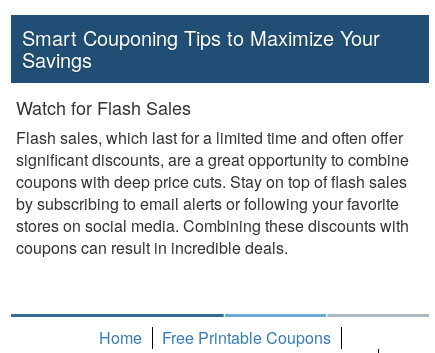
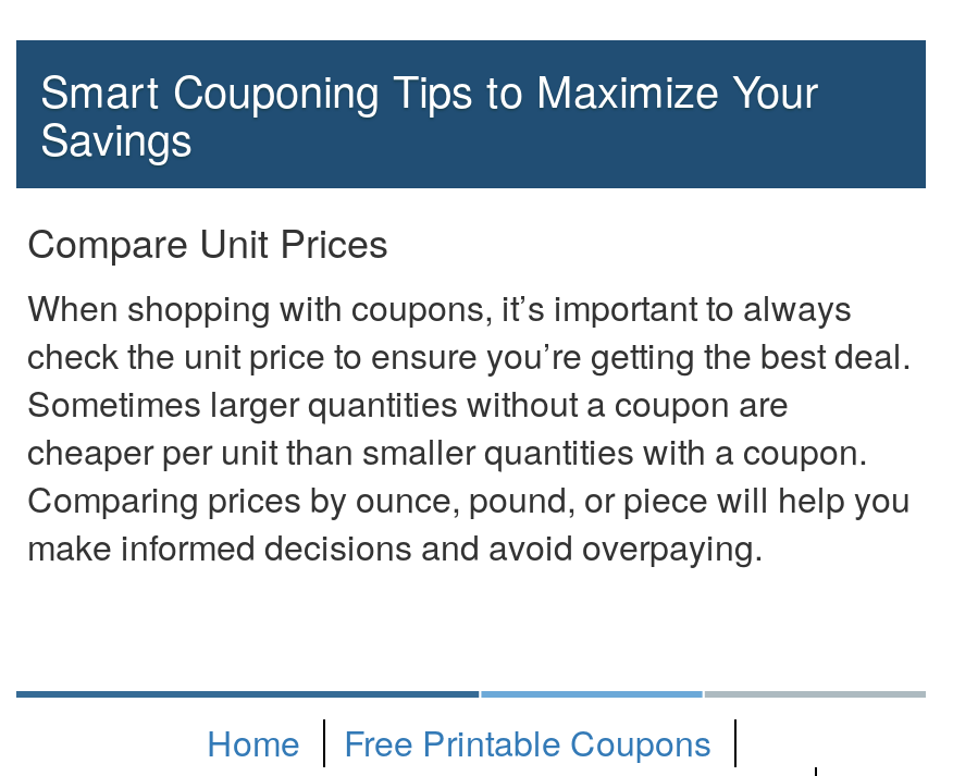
[16,94,409,259] Watch for Flash Sales | Flash sales, which last for a limited time and often offer | significant discounts, are a great opportunity to combine | coupons with deep price cuts. Stay on top of flash sales | by subscribing to email alerts or following your favorite | stores on social media. Combining these discounts with | coupons can result in incredible deals. -> [27,212,911,571] Compare Unit Prices | When shopping with coupons, it’s important to always | check the unit price to ensure you’re getting the best deal. | Sometimes larger quantities without a coupon are | cheaper per unit than smaller quantities with a coupon. | Comparing prices by ounce, pound, or piece will help you | make informed decisions and avoid overpaying.

